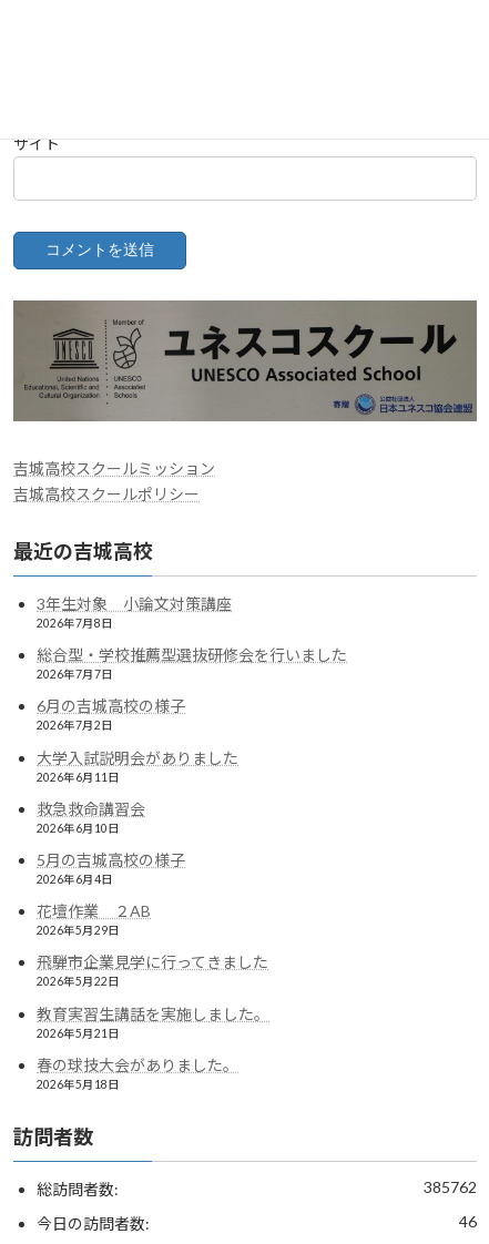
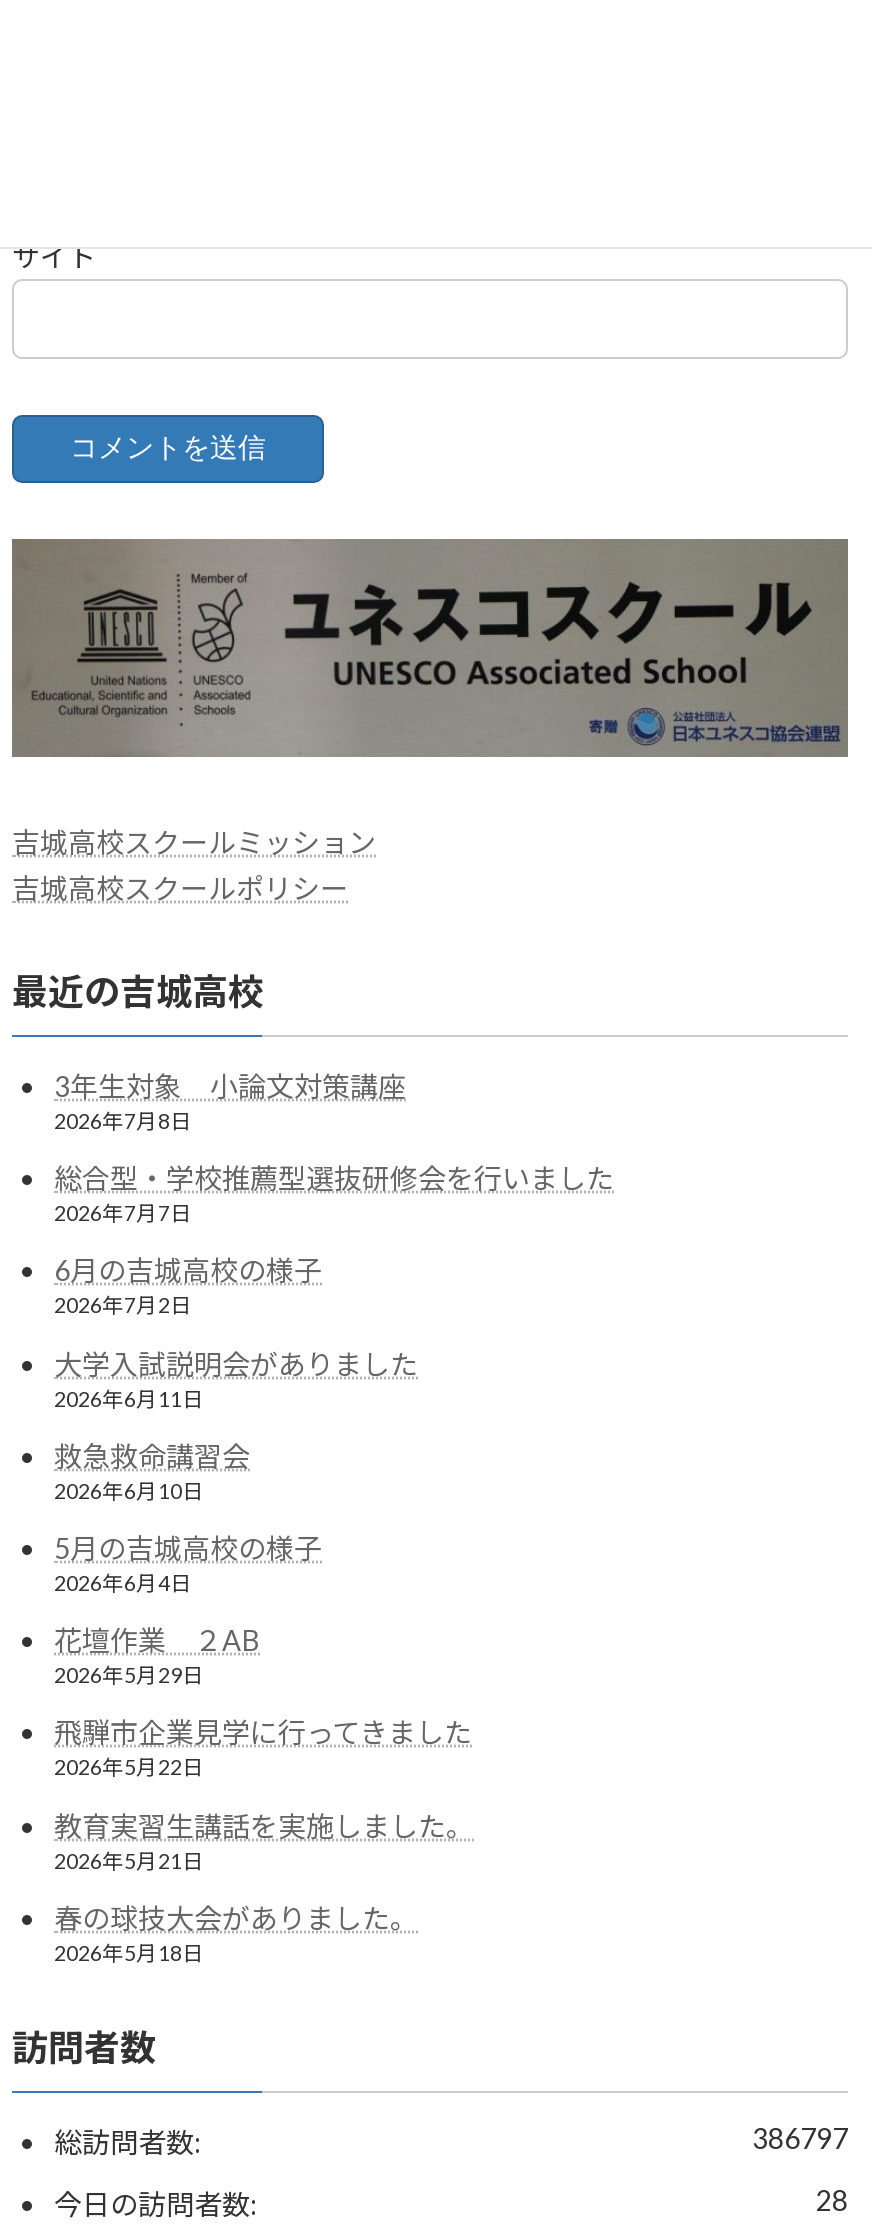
[424,1177,477,1196] 385762 -> [752,2121,848,2155] 386797
[459,1212,477,1231] 46 -> [816,2183,848,2217] 28

